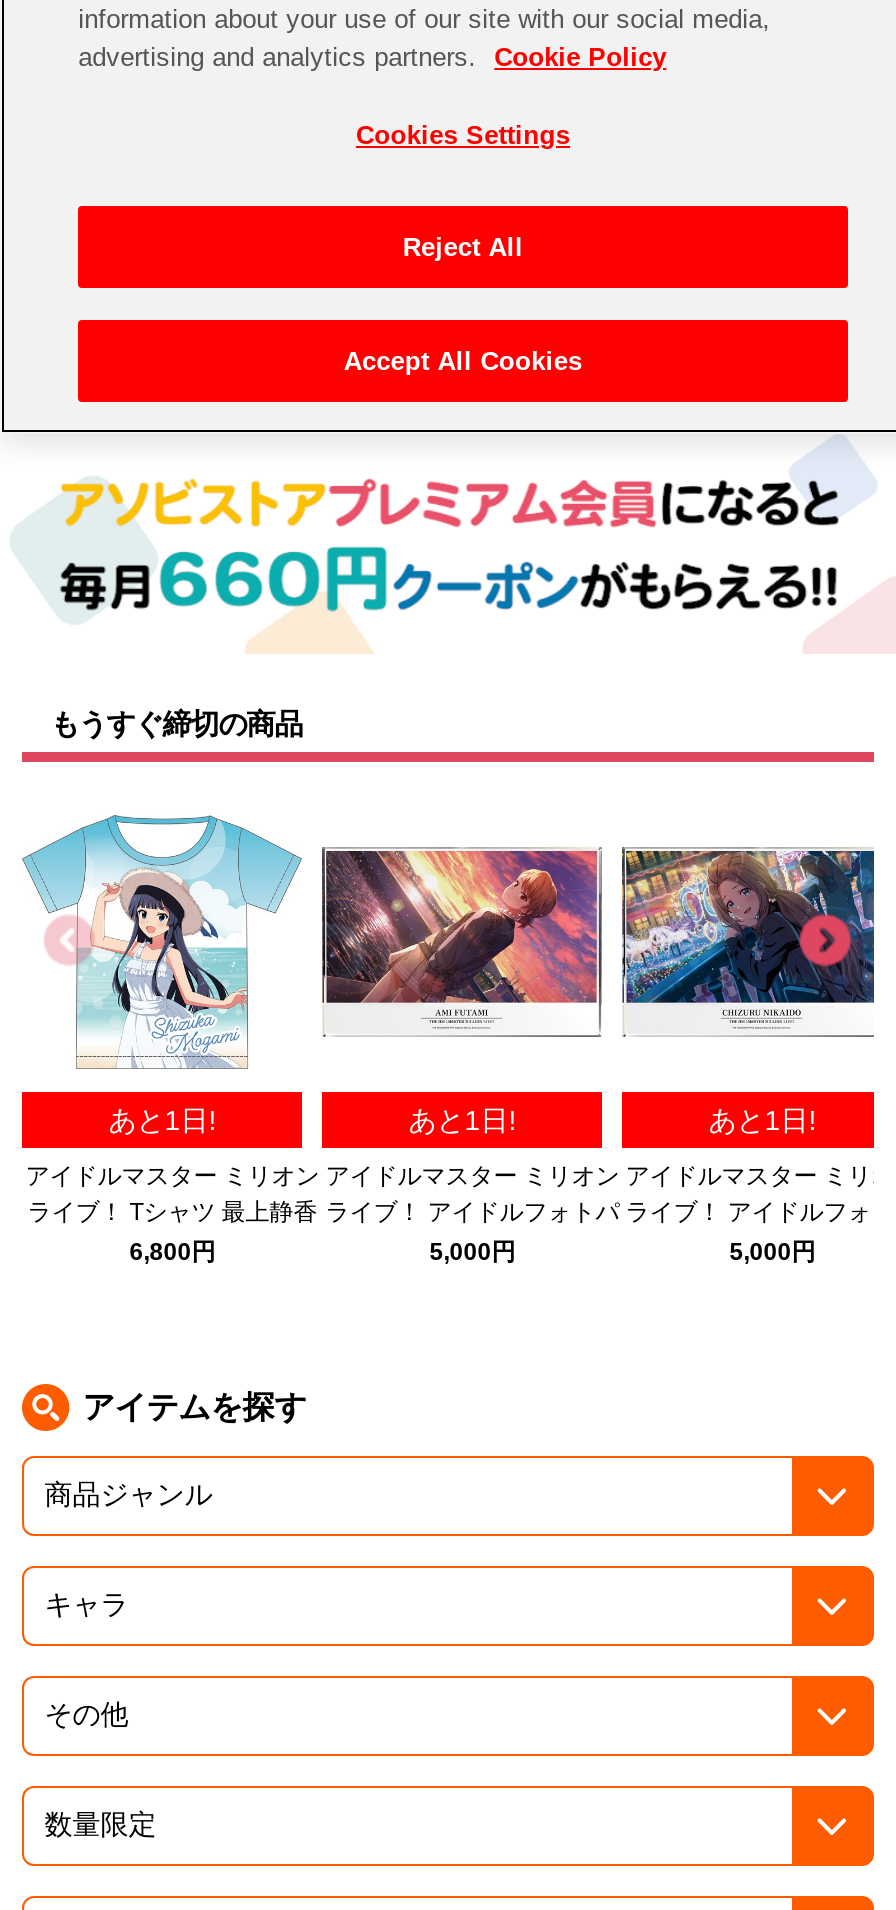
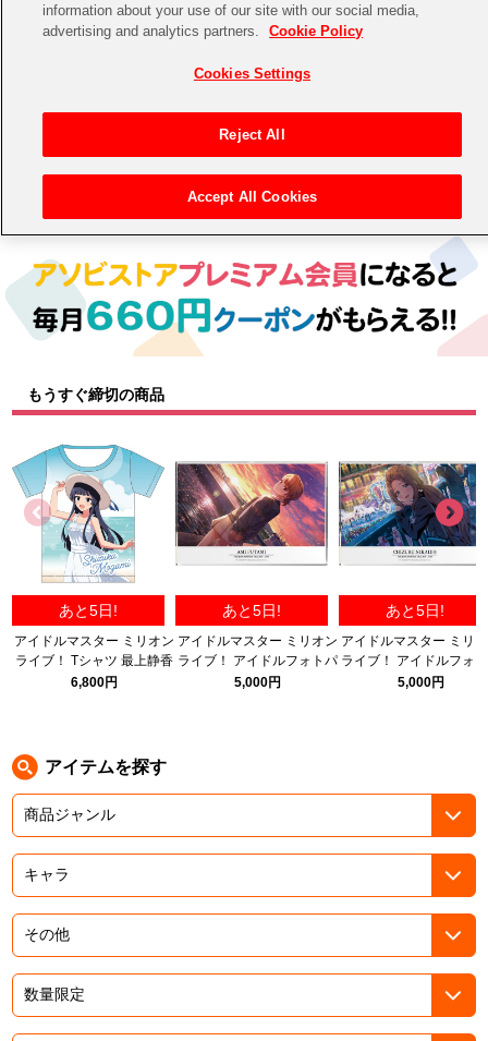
[108,1104,216,1136] あと1日! -> [59,602,118,619] あと5日!
[408,1104,516,1136] あと1日! -> [222,602,281,619] あと5日!
[708,1104,816,1136] あと1日! -> [386,602,445,619] あと5日!

